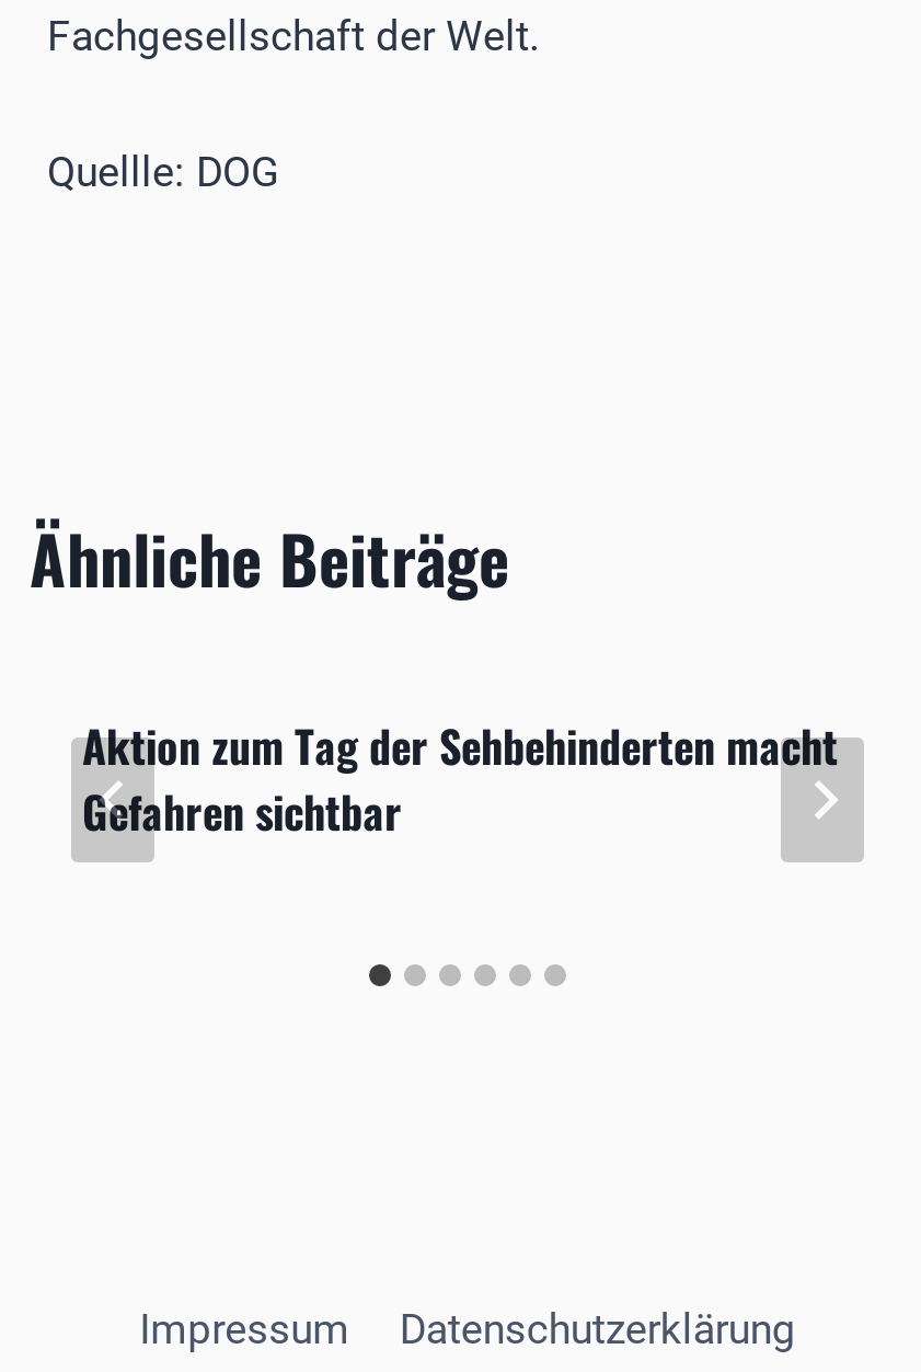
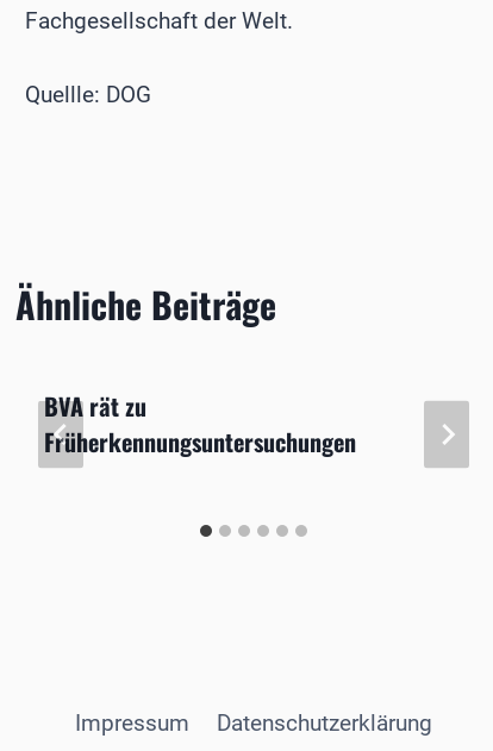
[82,712,838,843] Aktion zum Tag der Sehbehinderten macht | Gefahren sichtbar -> [44,388,356,459] BVA rät zu | Früherkennungsuntersuchungen

